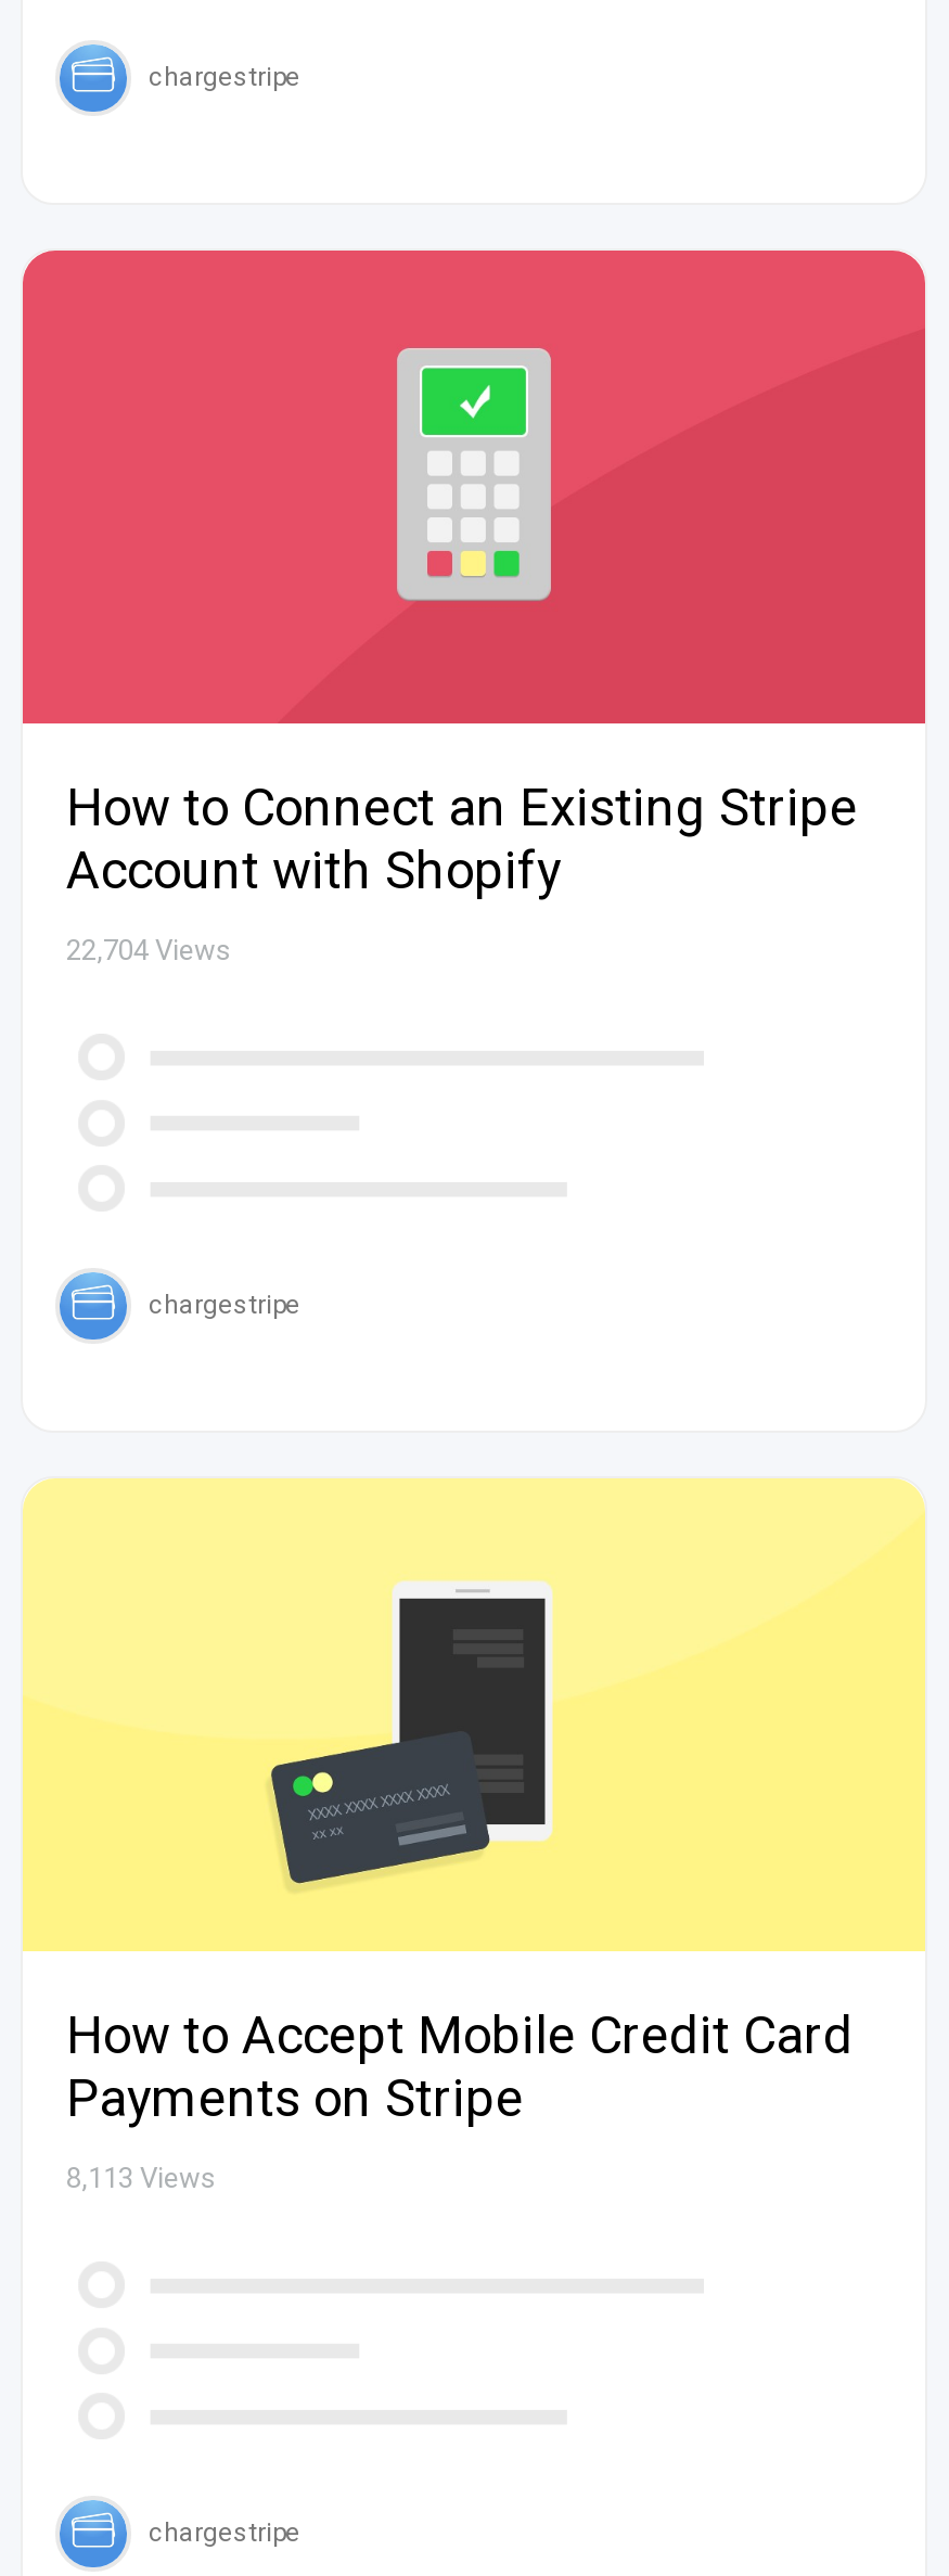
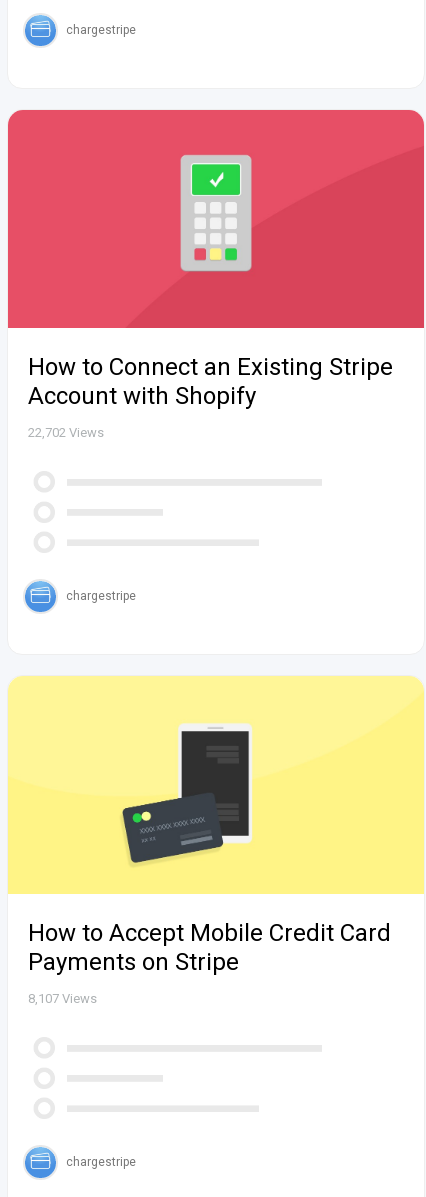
[66,934,231,967] 22,704 Views -> [28,425,104,440] 22,702 Views
[66,2162,216,2194] 8,113 Views -> [28,991,97,1006] 8,107 Views

